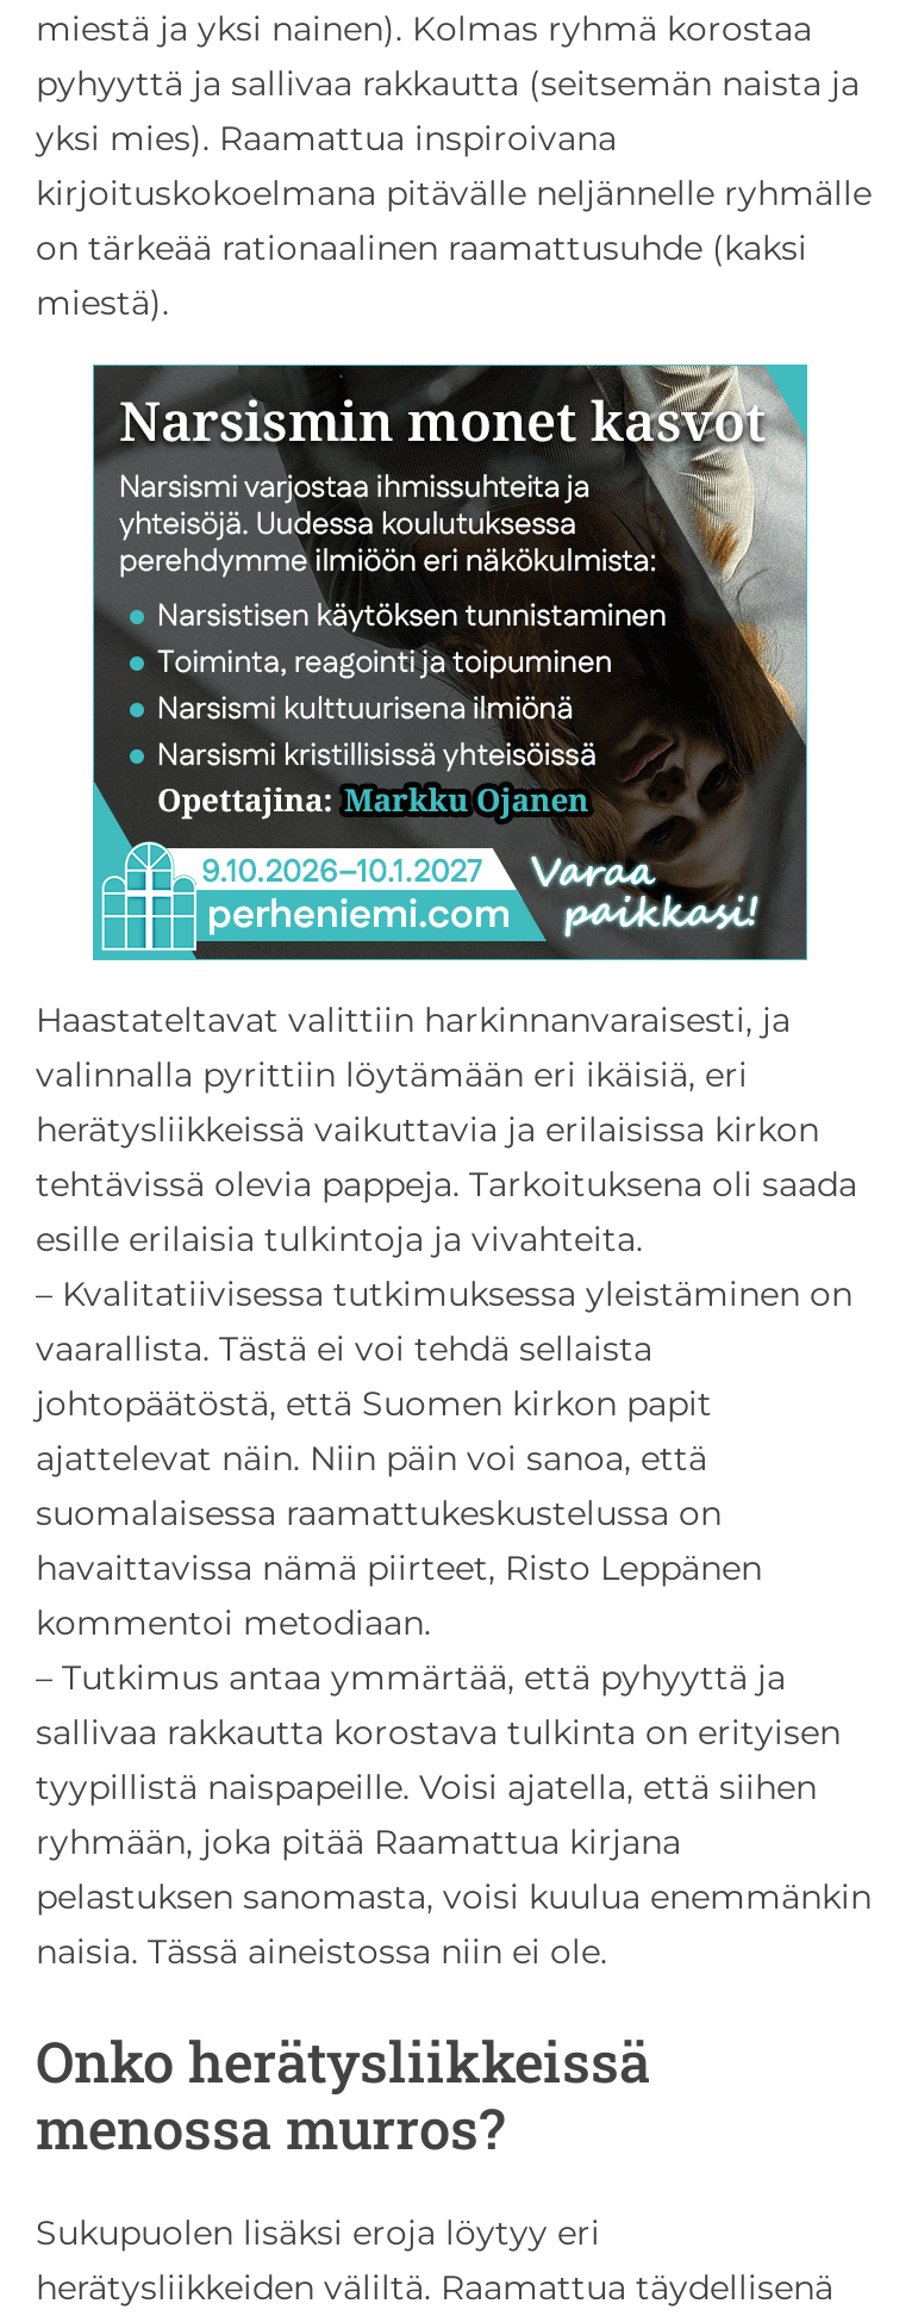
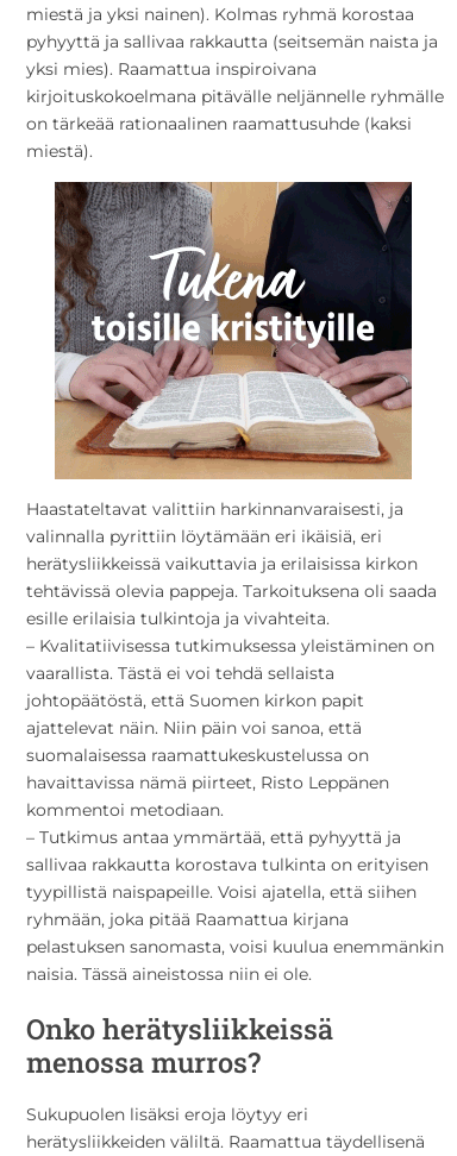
[90,362,810,963] [image] -> [54,181,413,480] [image]

